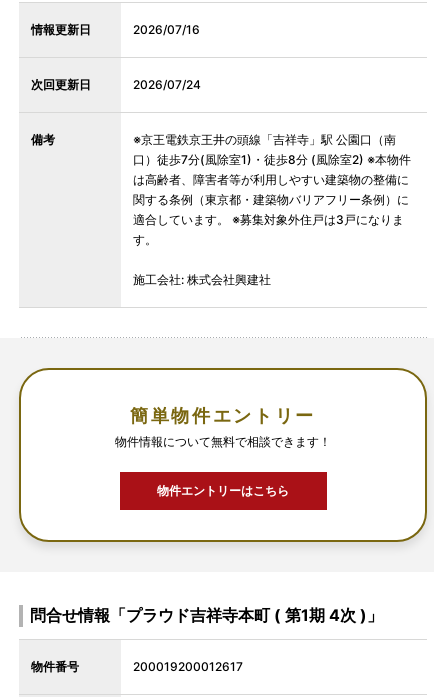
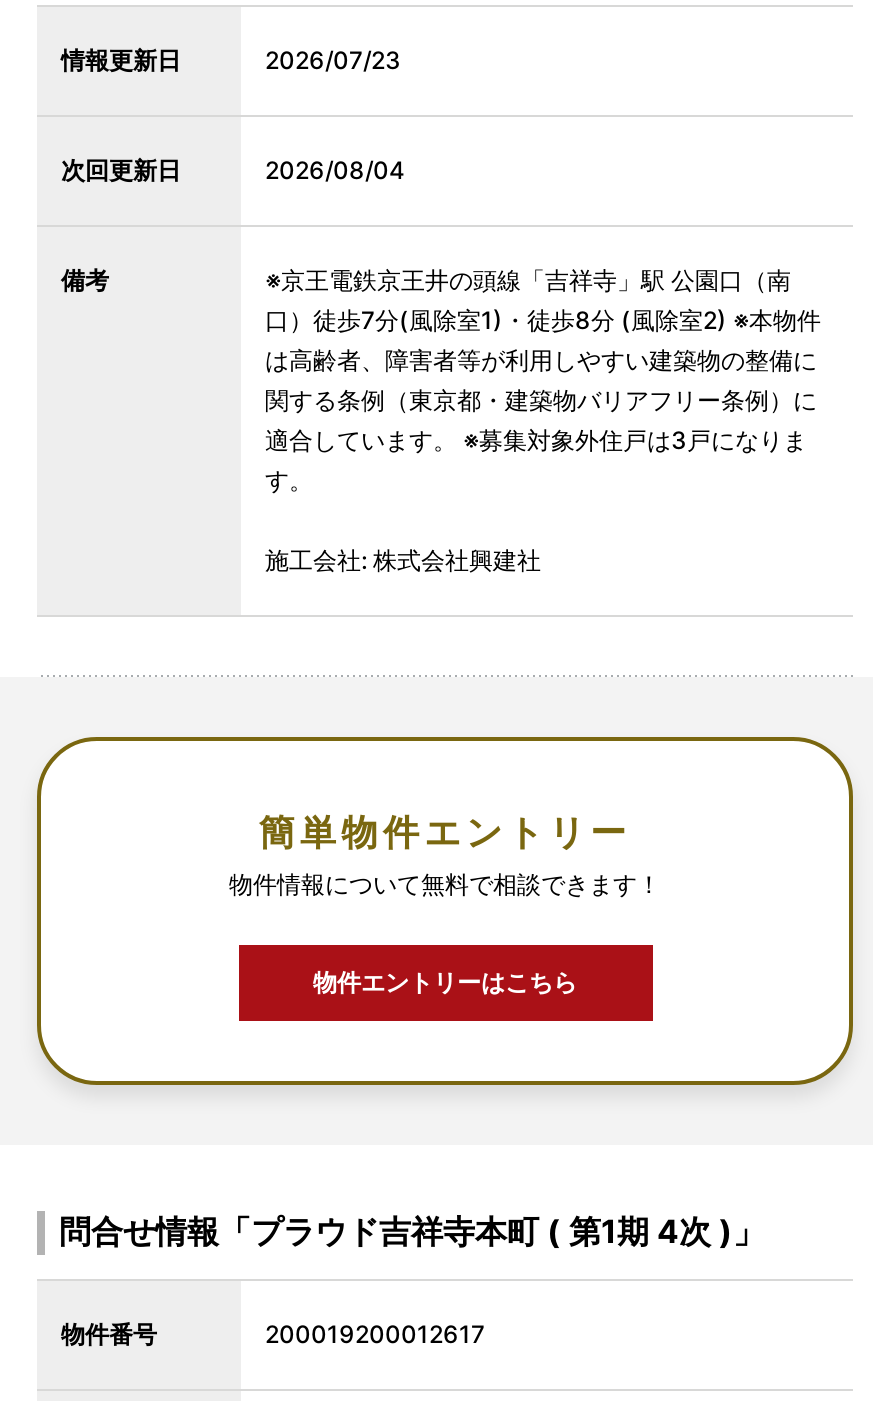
[133,22,200,37] 2026/07/16 -> [265,45,401,75] 2026/07/23
[133,77,201,92] 2026/07/24 -> [265,155,405,185] 2026/08/04

